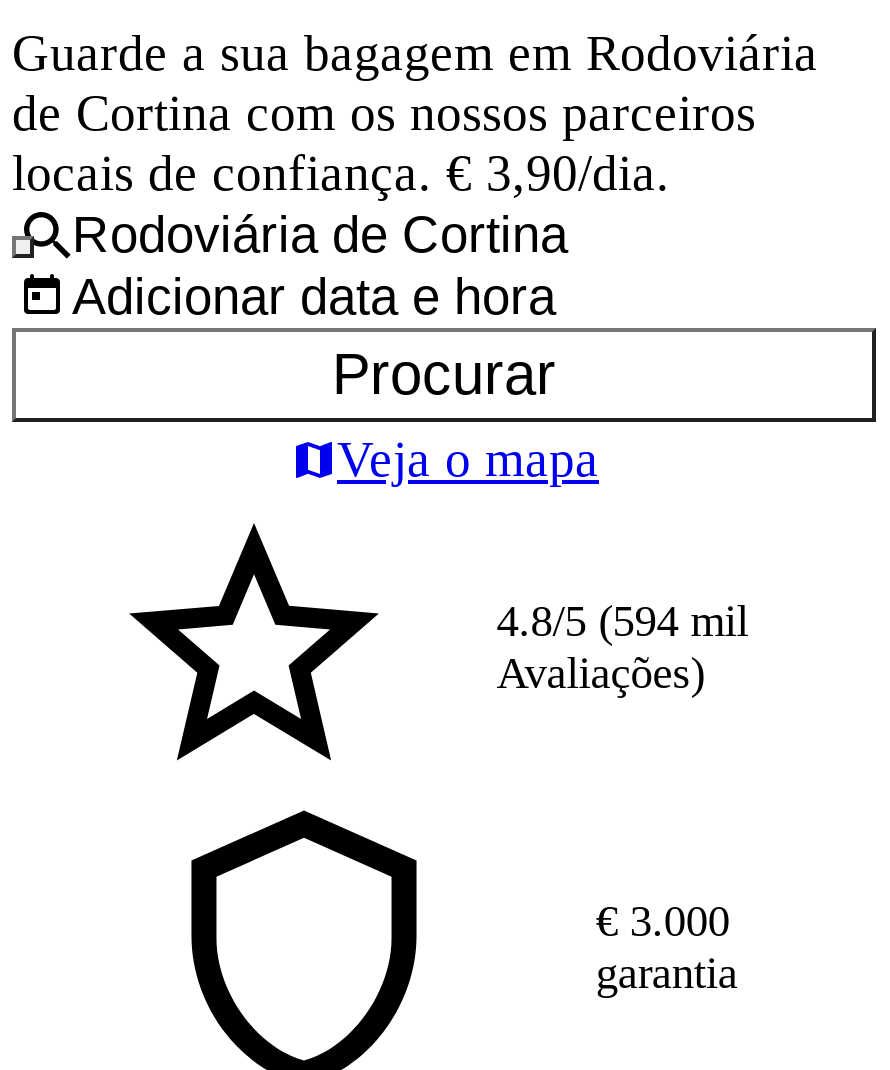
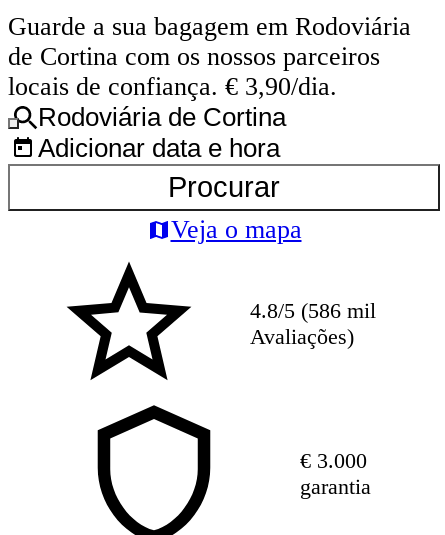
[496,597,748,647] 4.8/5 (594 mil -> [250,298,376,323] 4.8/5 (586 mil

